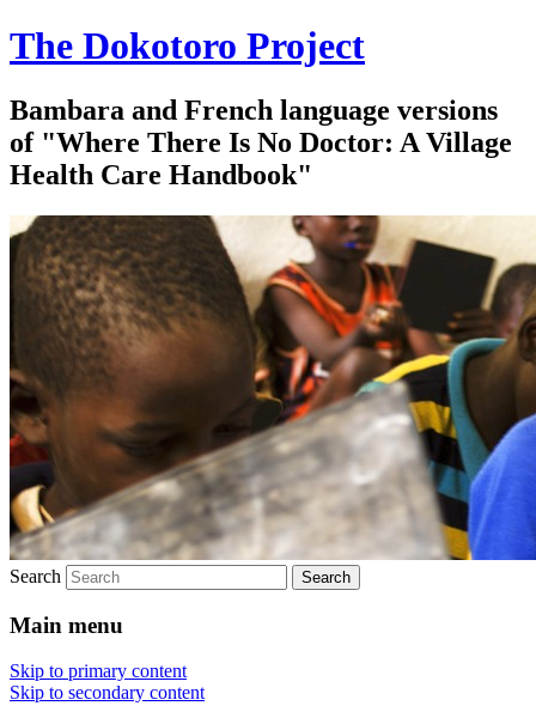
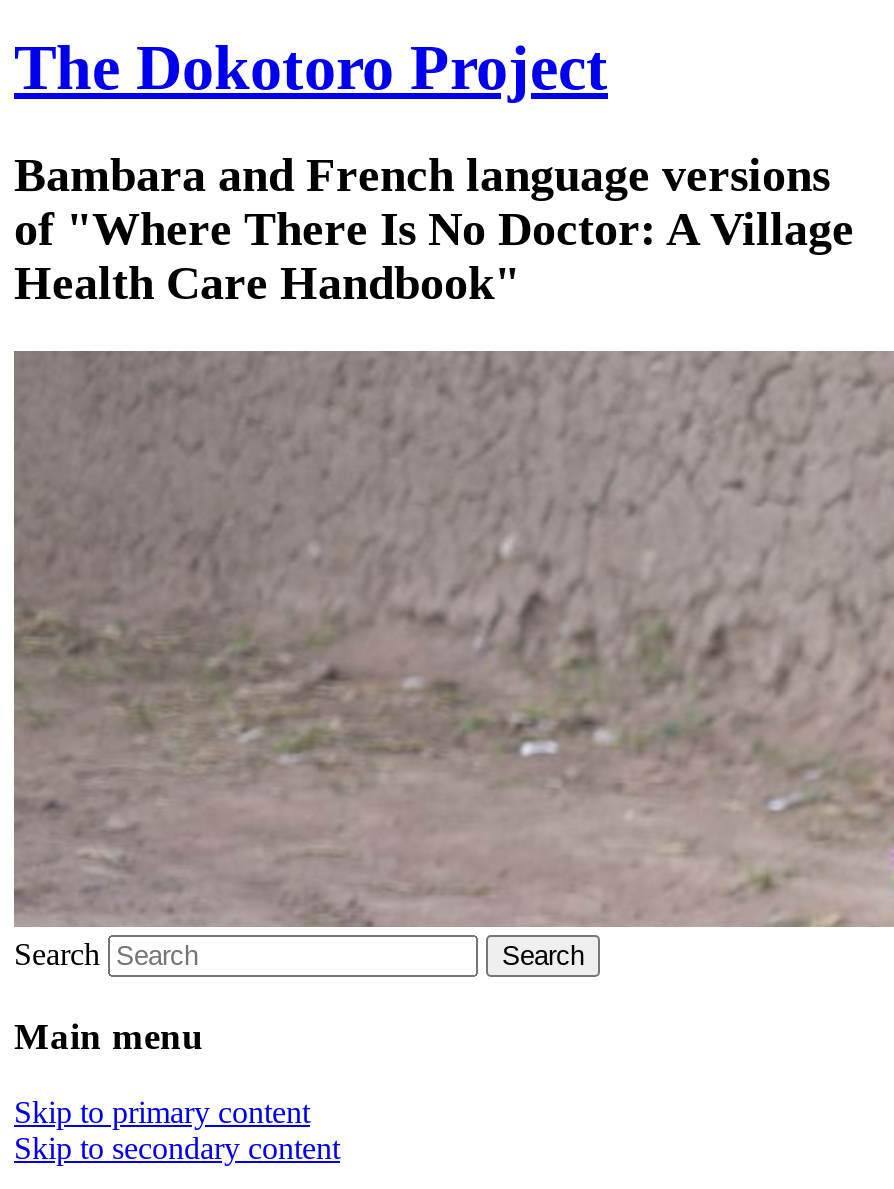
[8,215,532,561] [image] -> [12,349,888,929] [image]

